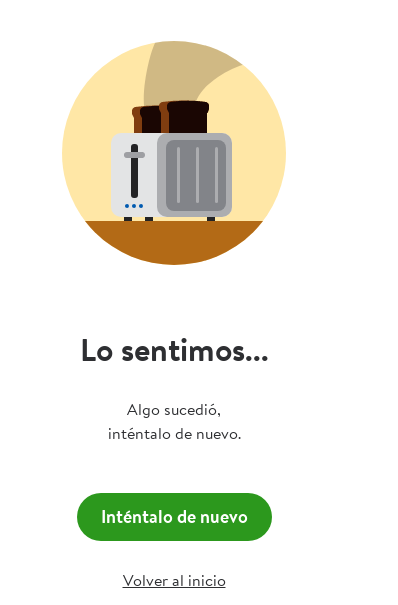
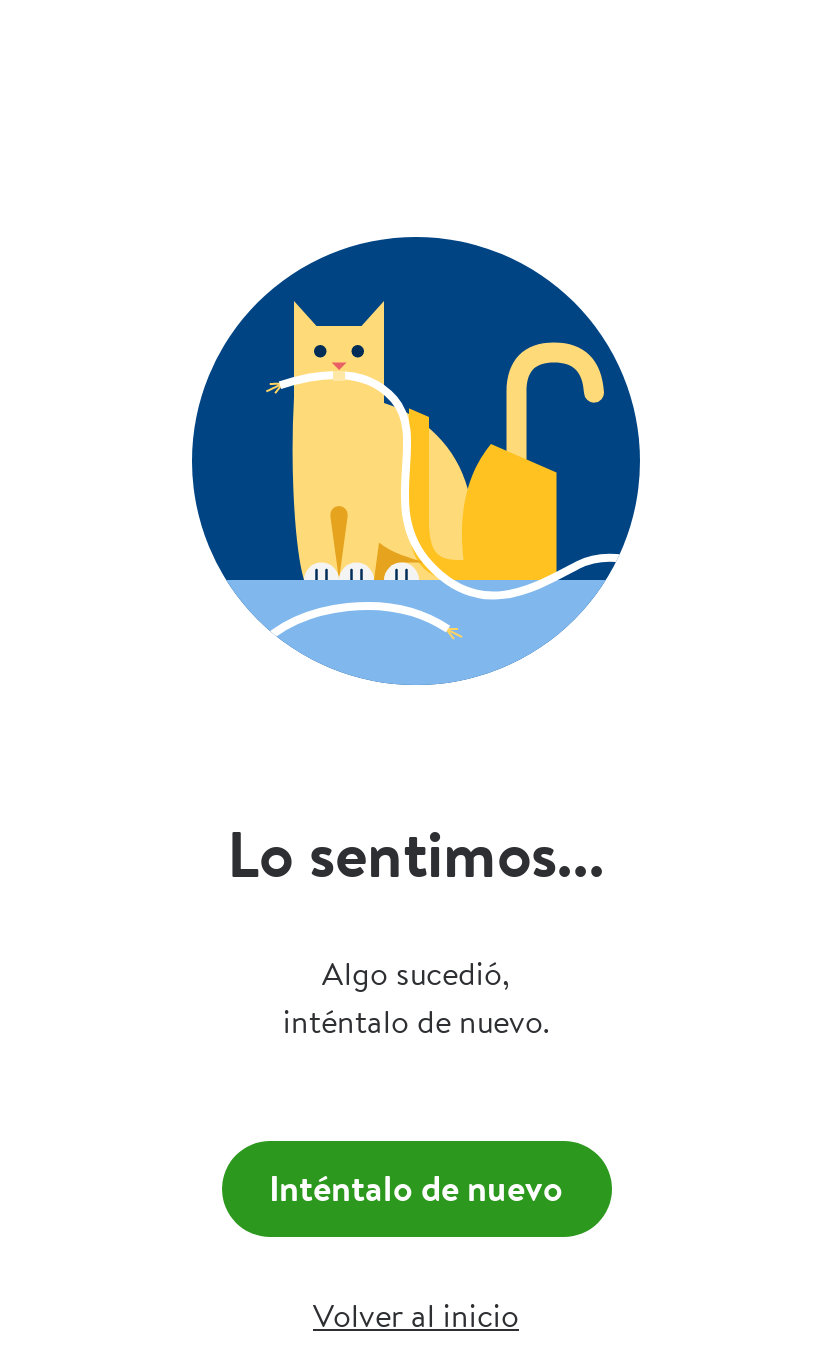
[62,40,286,266] [image] -> [190,235,642,687] [image]

